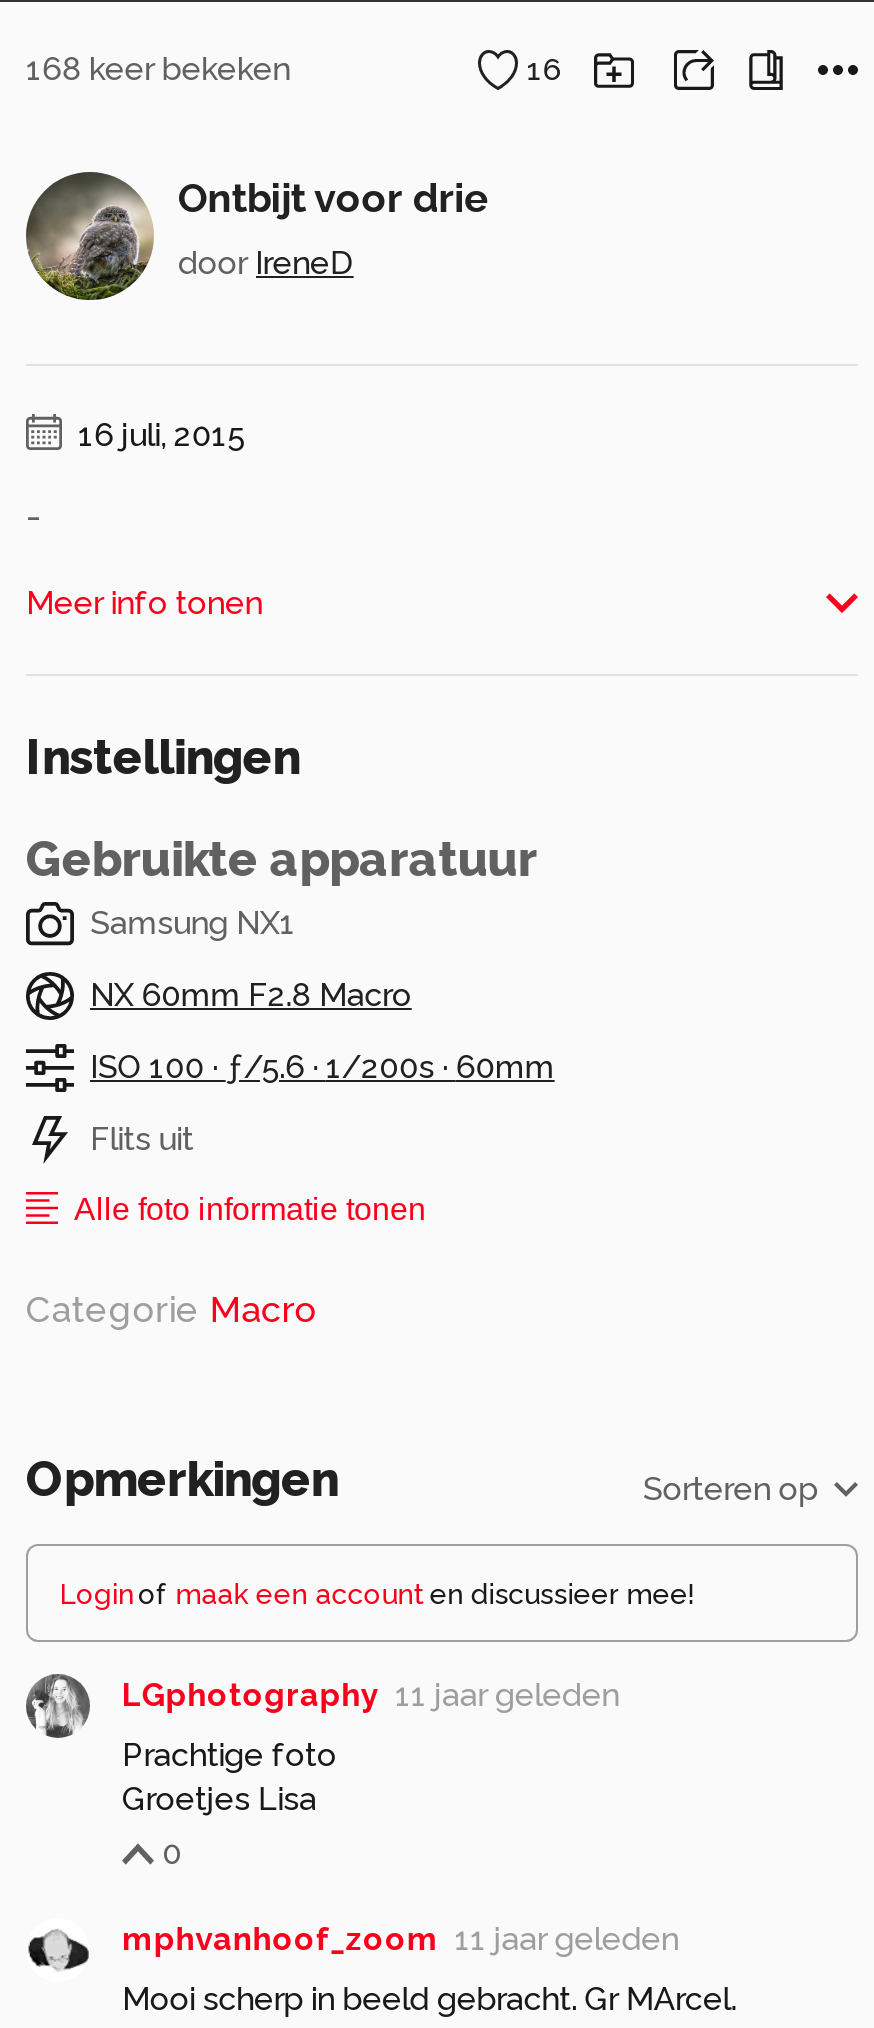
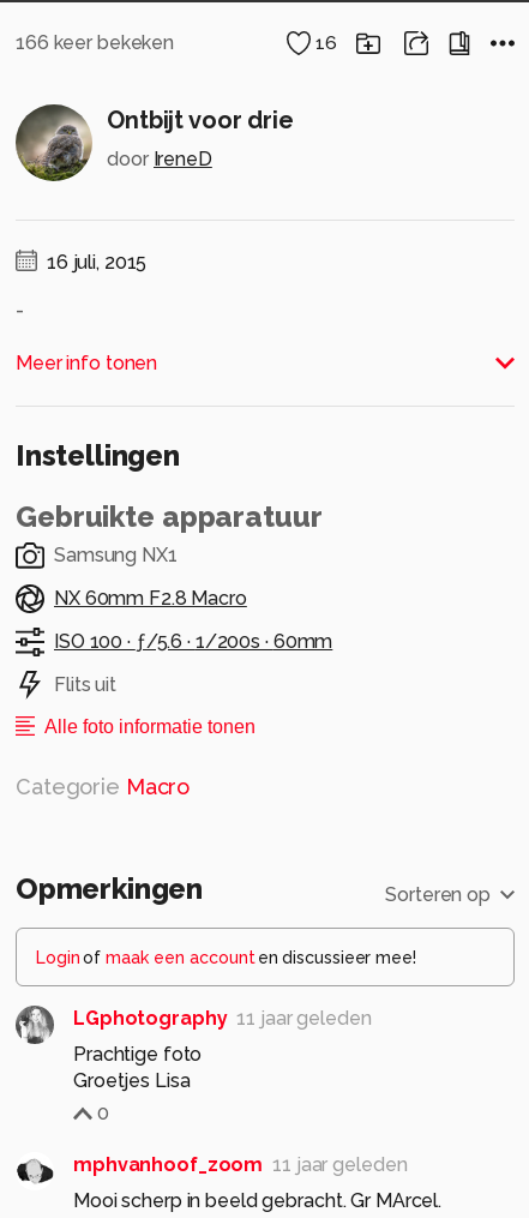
[26,51,290,89] 168 keer bekeken -> [16,32,174,54] 166 keer bekeken

